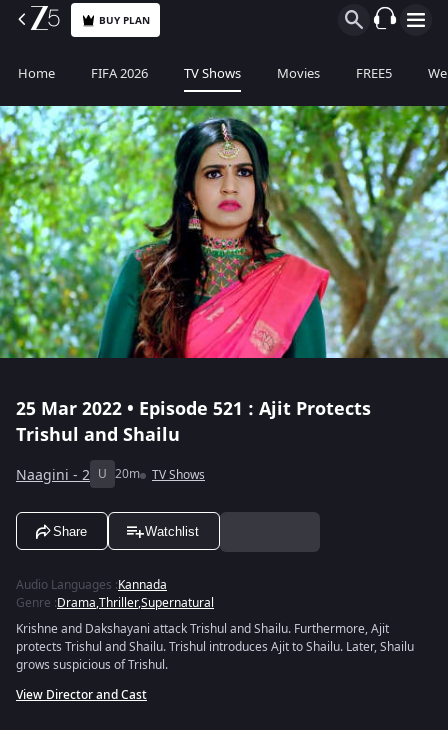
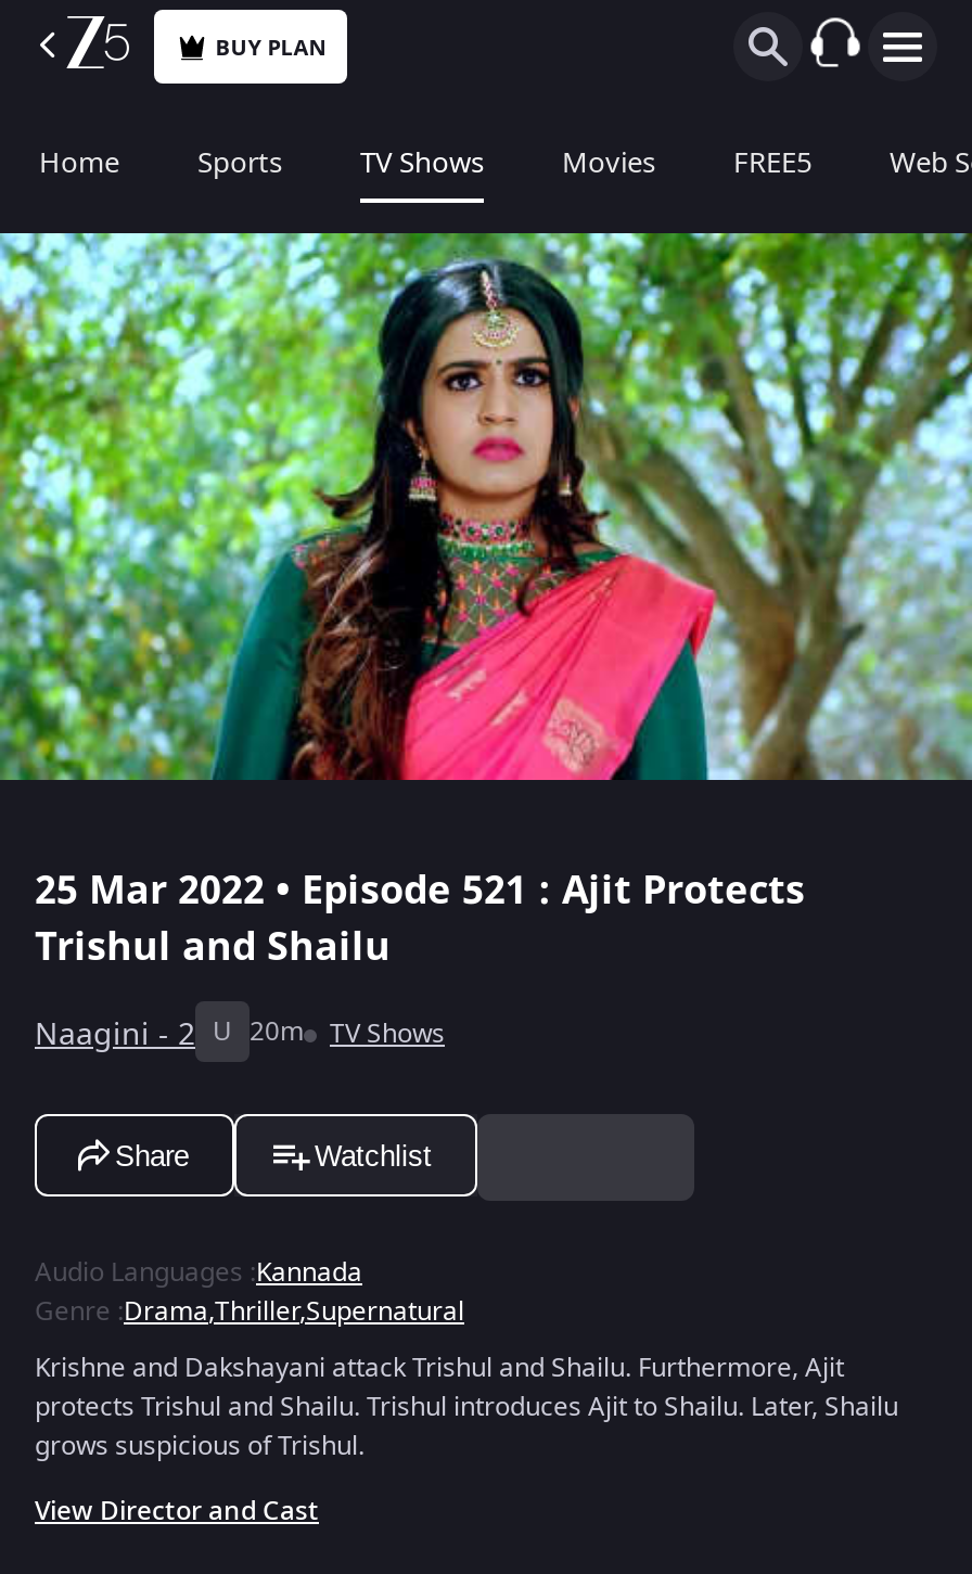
[91,64,148,83] FIFA 2026 -> [197,142,282,183] Sports

